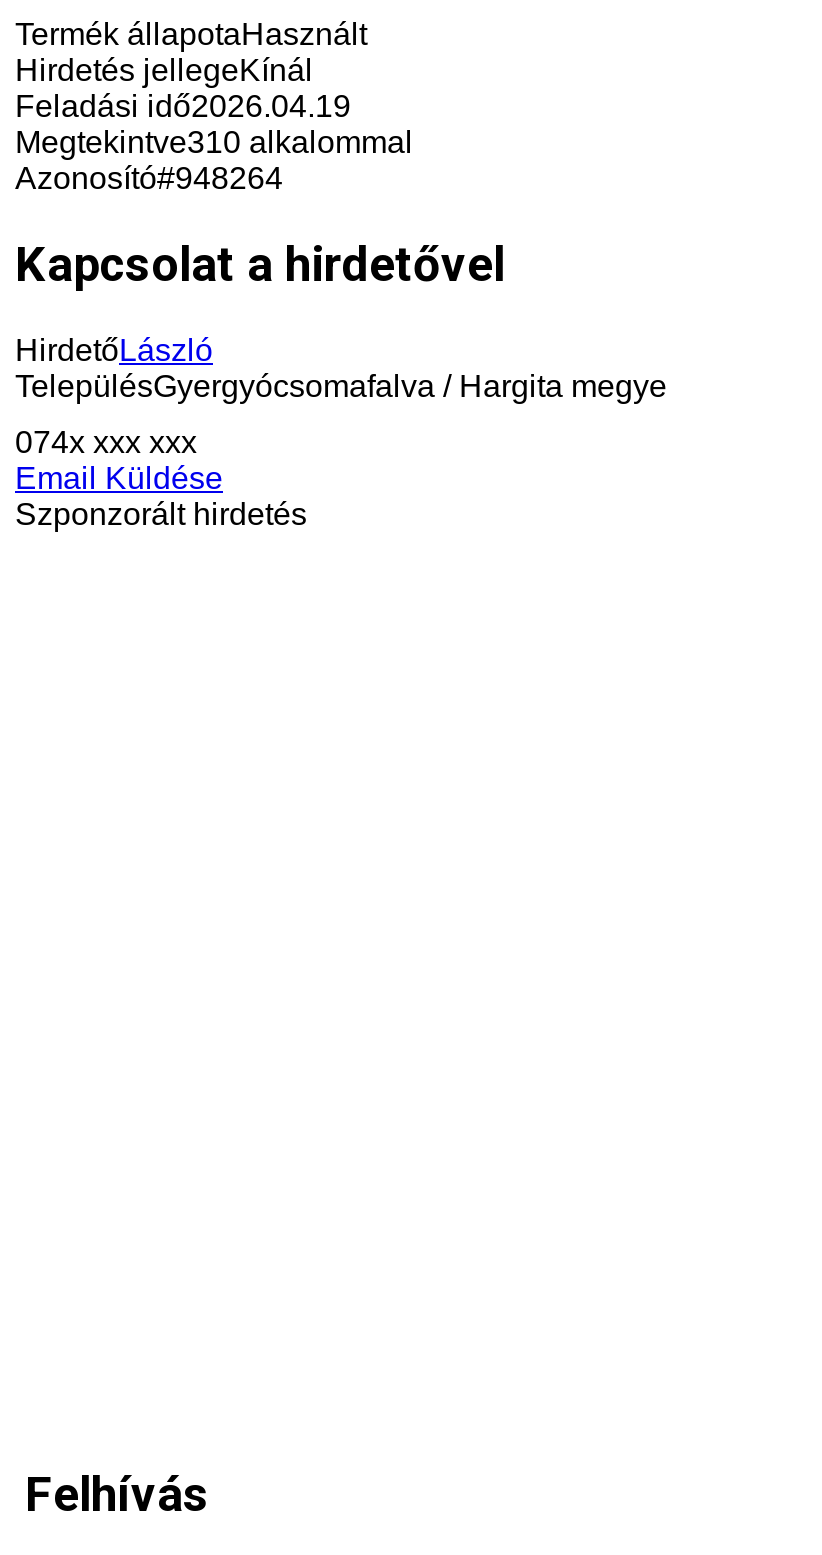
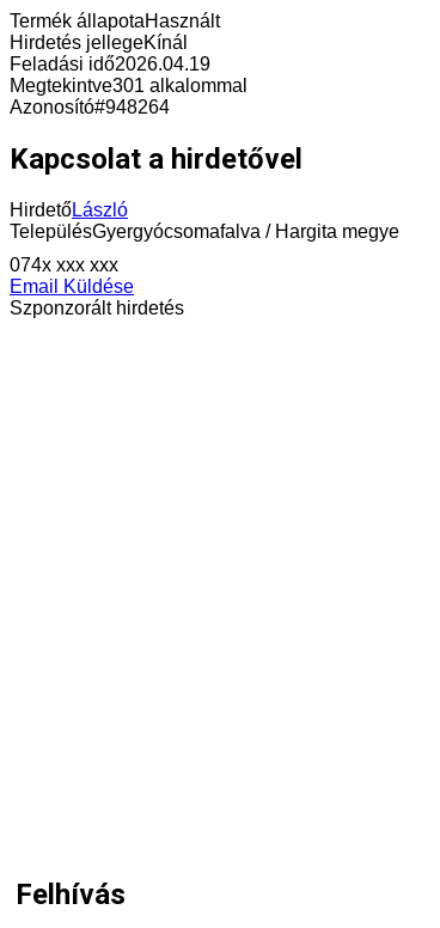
[15,124,413,158] Megtekintve310 alkalommal -> [10,75,247,95] Megtekintve301 alkalommal

